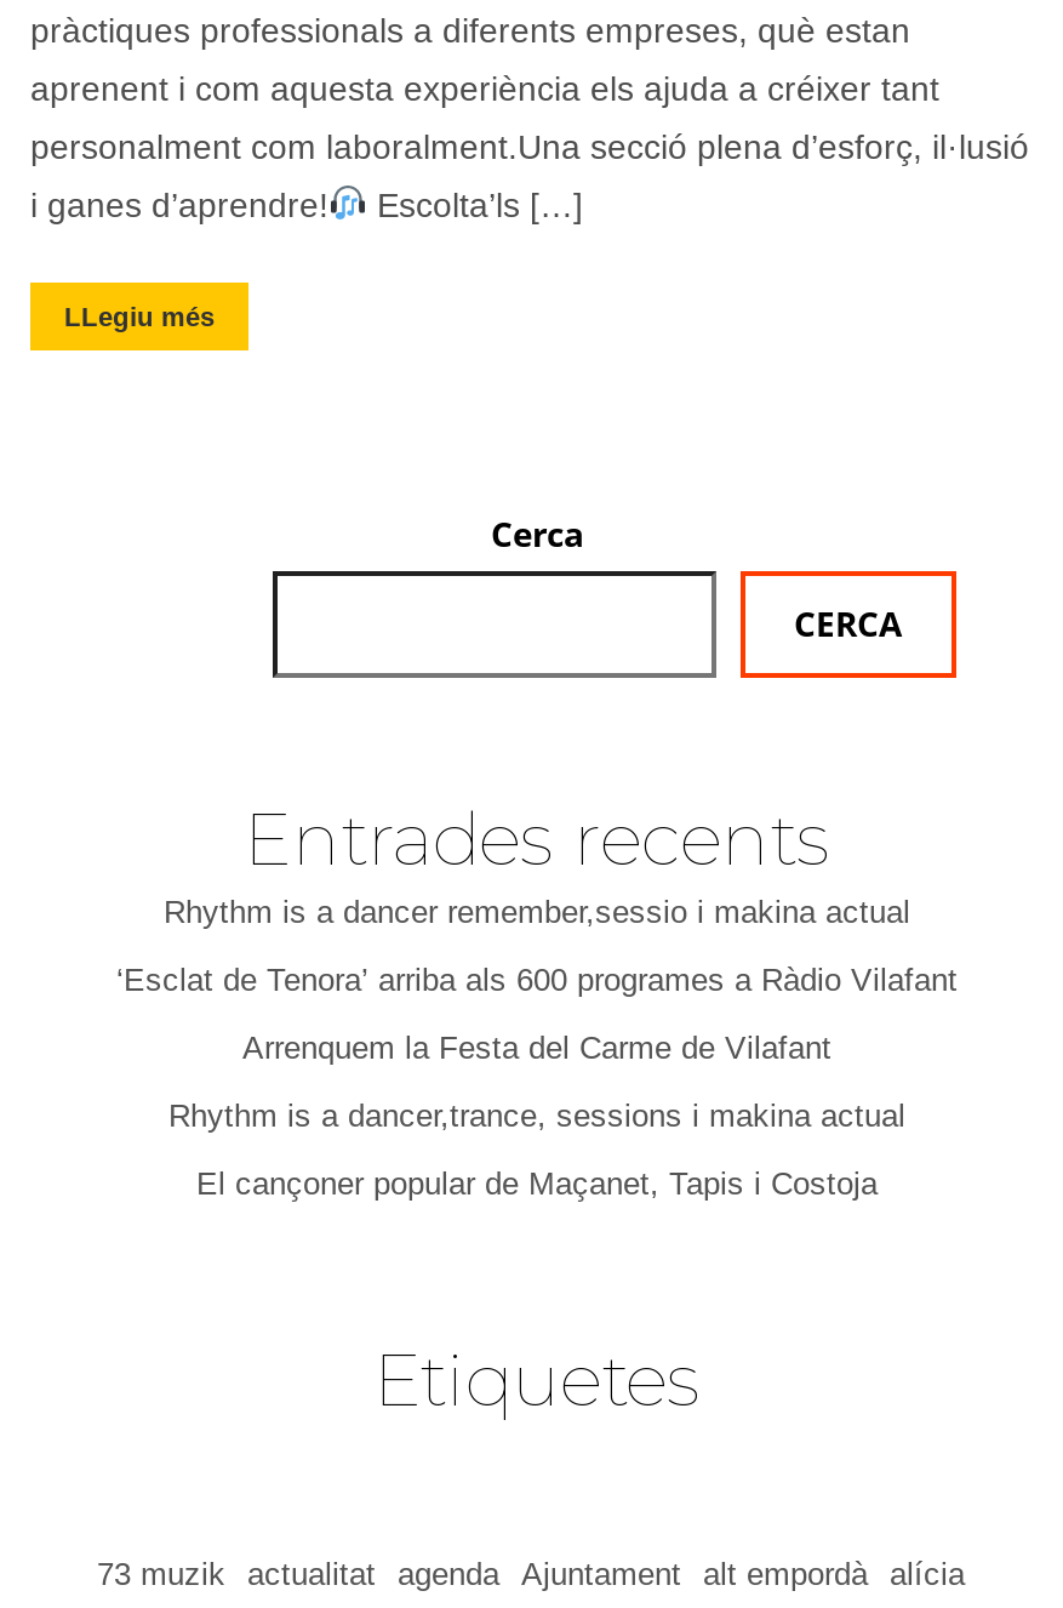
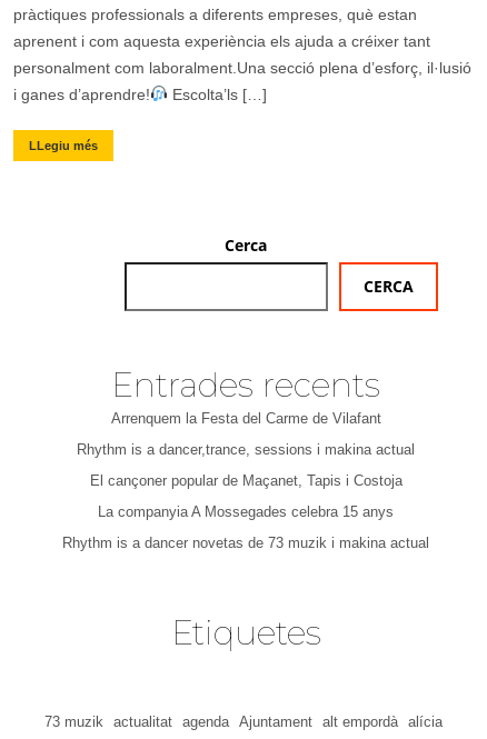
[116,893,958,998] Rhythm is a dancer remember,sessio i makina actual | ‘Esclat de Tenora’ arriba als 600 programes a Ràdio Vilafant -> none
moved [168,1029,905,1201] -> [77,410,415,489]: Arrenquem la Festa del Carme de Vilafant | Rhythm is a dancer,trance, sessions i makina actual | El cançoner popular de Maçanet, Tapis i Costoja
none -> [62,503,429,551] La companyia A Mossegades celebra 15 anys | Rhythm is a dancer novetas de 73 muzik i makina actual

